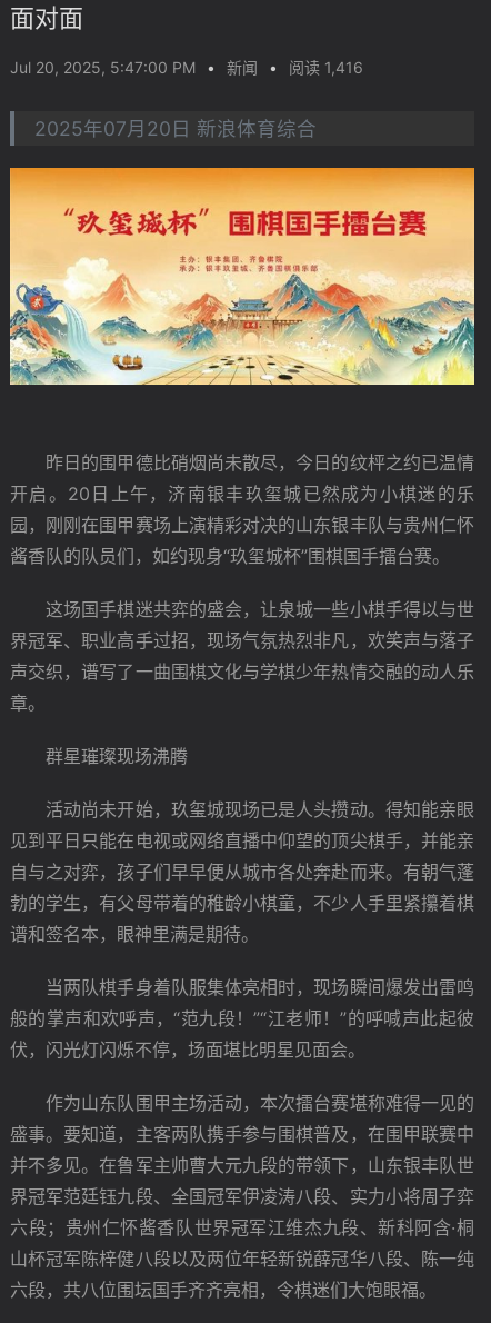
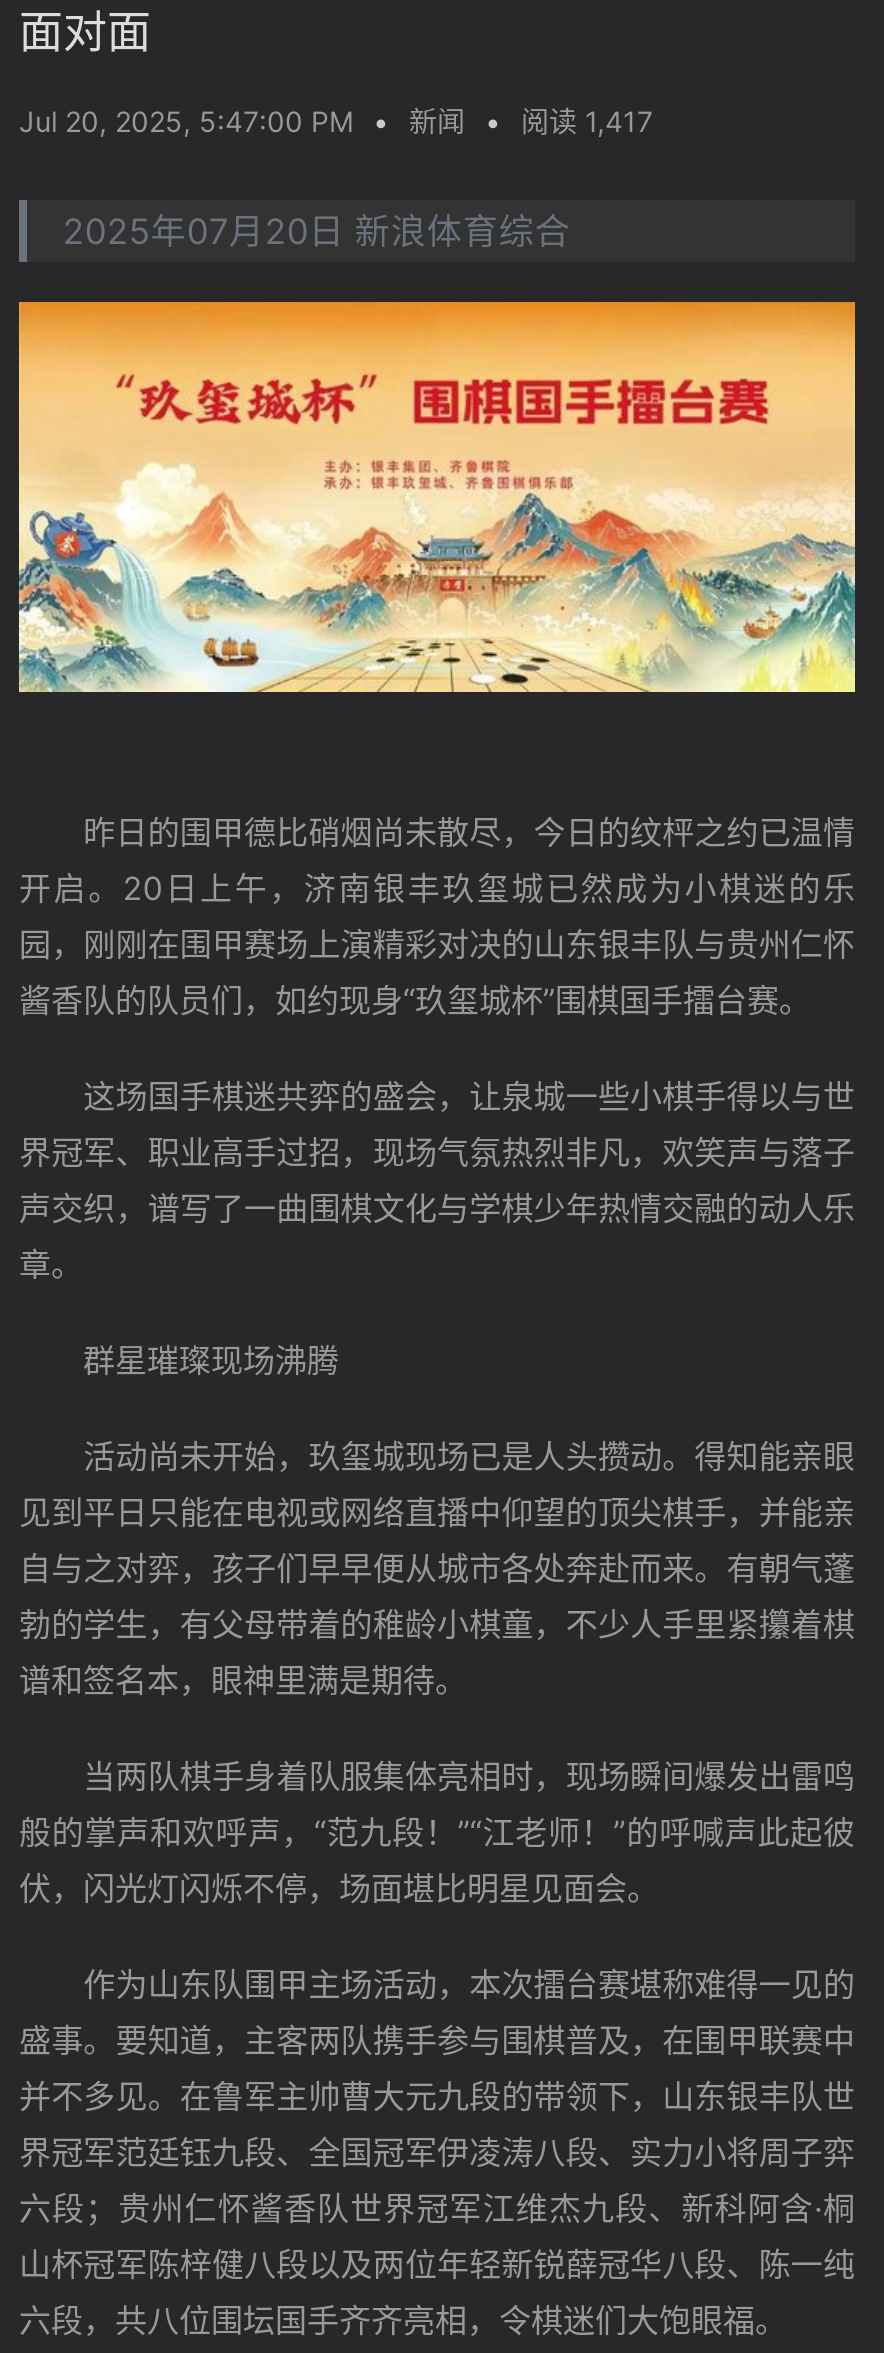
[10,58,363,77] Jul 20, 2025, 5:47:00 PM • 新闻 • 阅读 1,416 -> [19,104,653,138] Jul 20, 2025, 5:47:00 PM • 新闻 • 阅读 1,417

